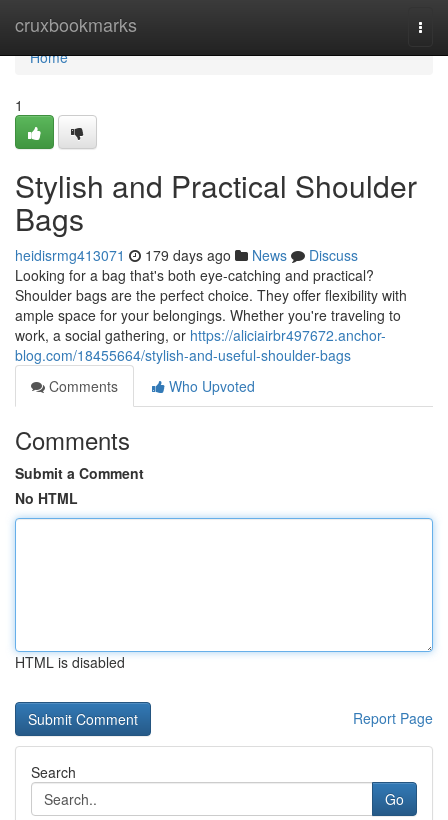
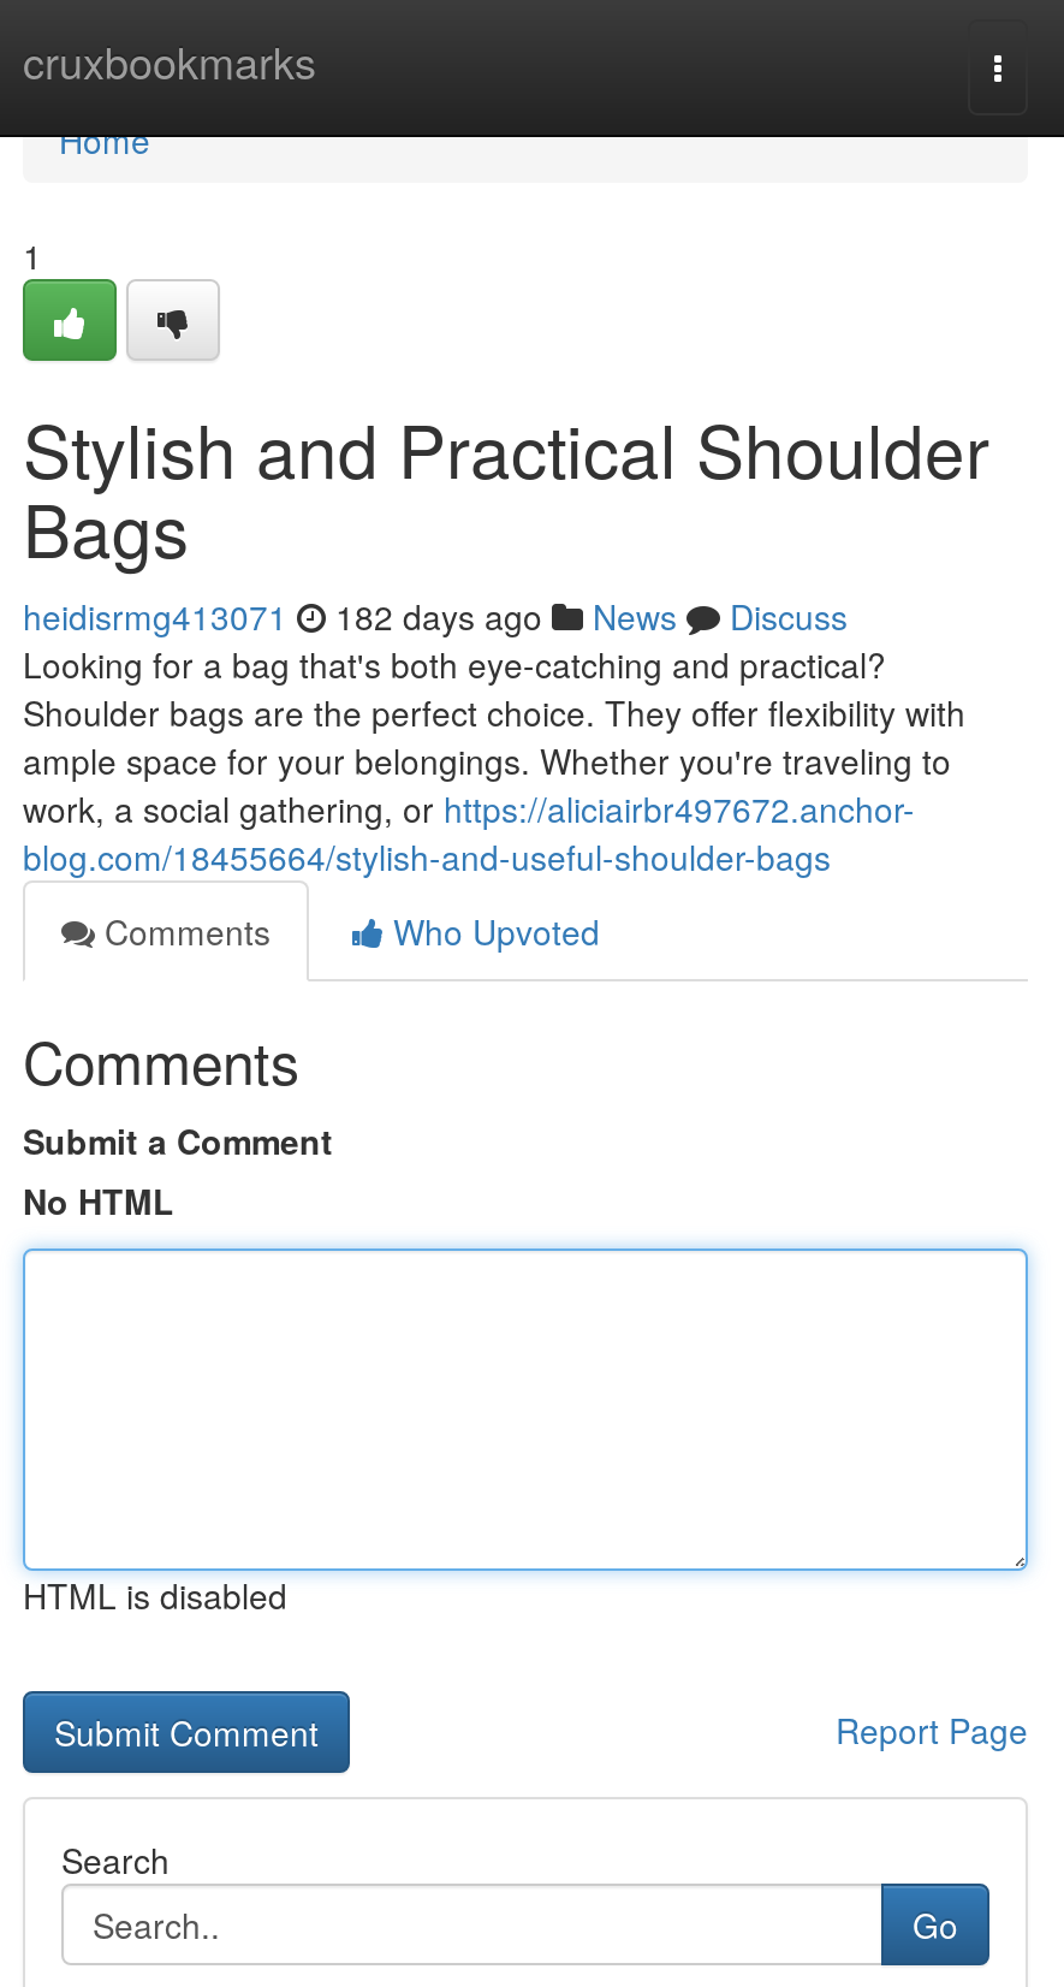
[15,245,358,265] heidisrmg413071 179 days ago News Discuss -> [23,592,848,640] heidisrmg413071 182 days ago News Discuss

